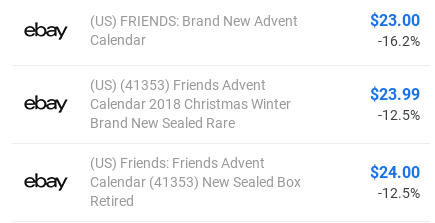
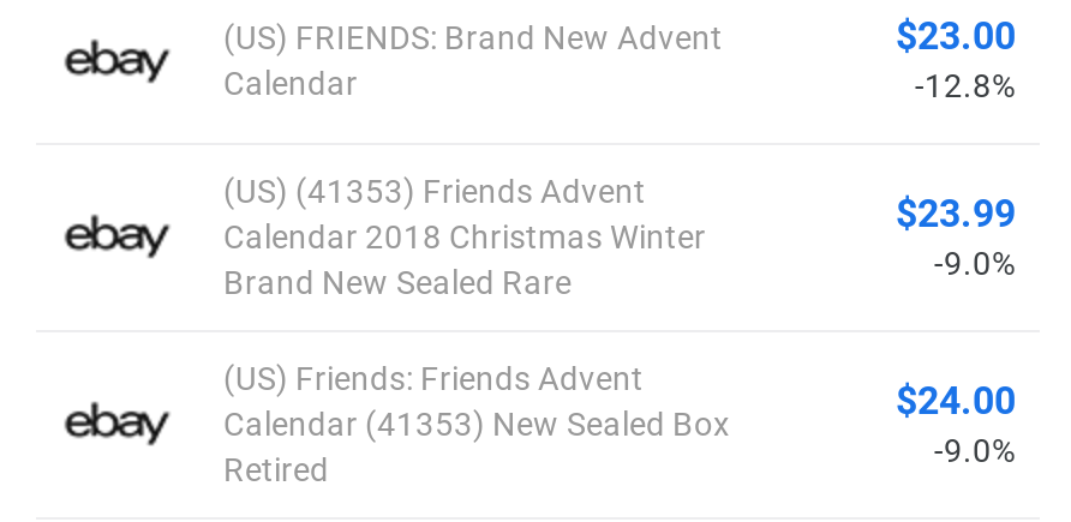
[378,33,420,49] -16.2% -> [915,67,1016,105] -12.8%
[378,107,420,123] -12.5% -> [934,245,1016,283] -9.0%
[378,185,420,201] -12.5% -> [934,432,1016,470] -9.0%

